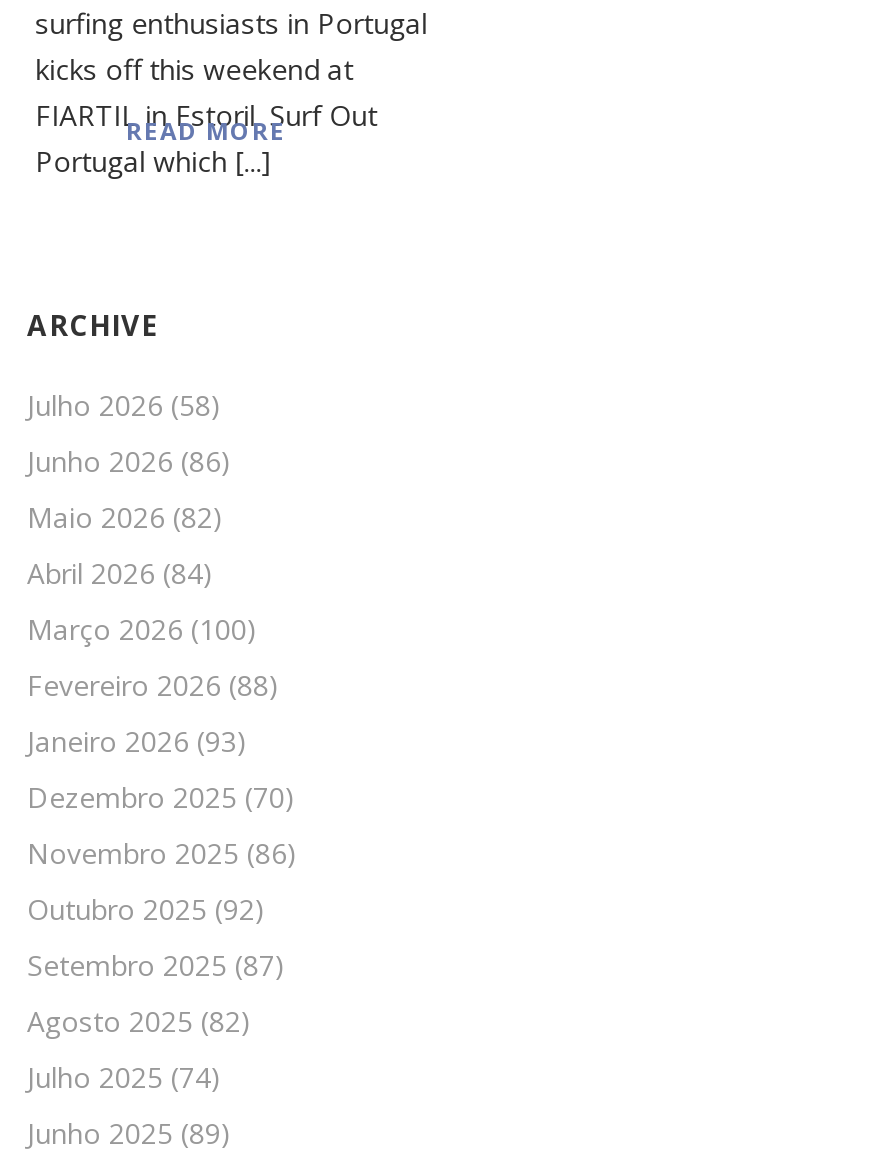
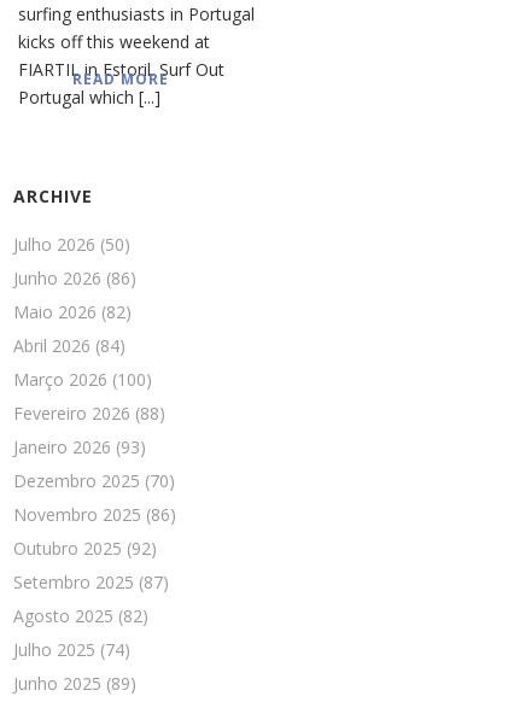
[27,386,221,424] Julho 2026 (58) -> [13,233,130,256] Julho 2026 (50)

